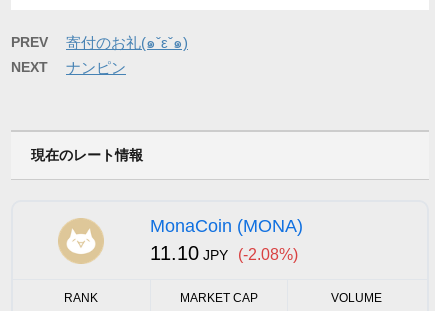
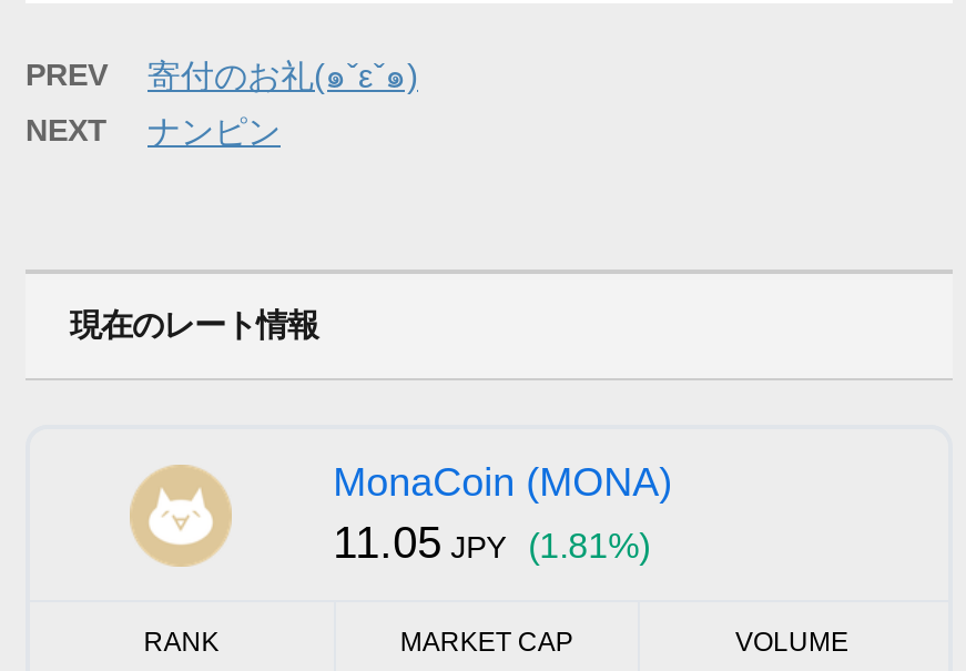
[150,242,298,264] 11.10 JPY (-2.08%) -> [333,519,650,568] 11.05 JPY (1.81%)

